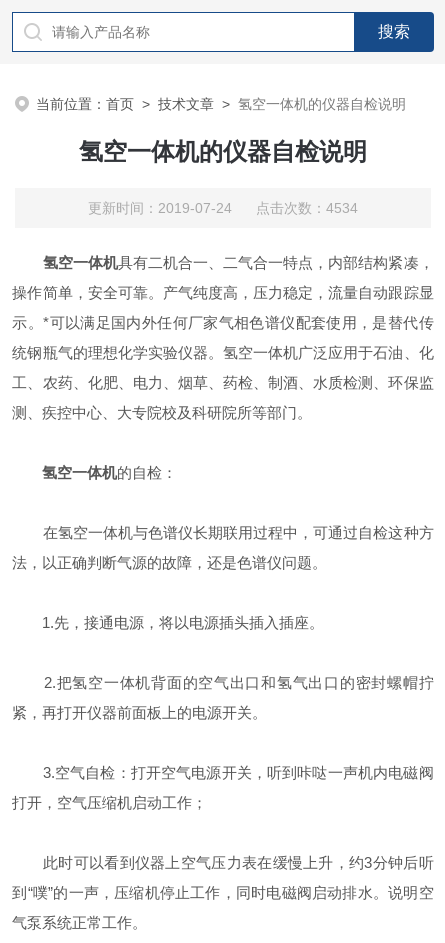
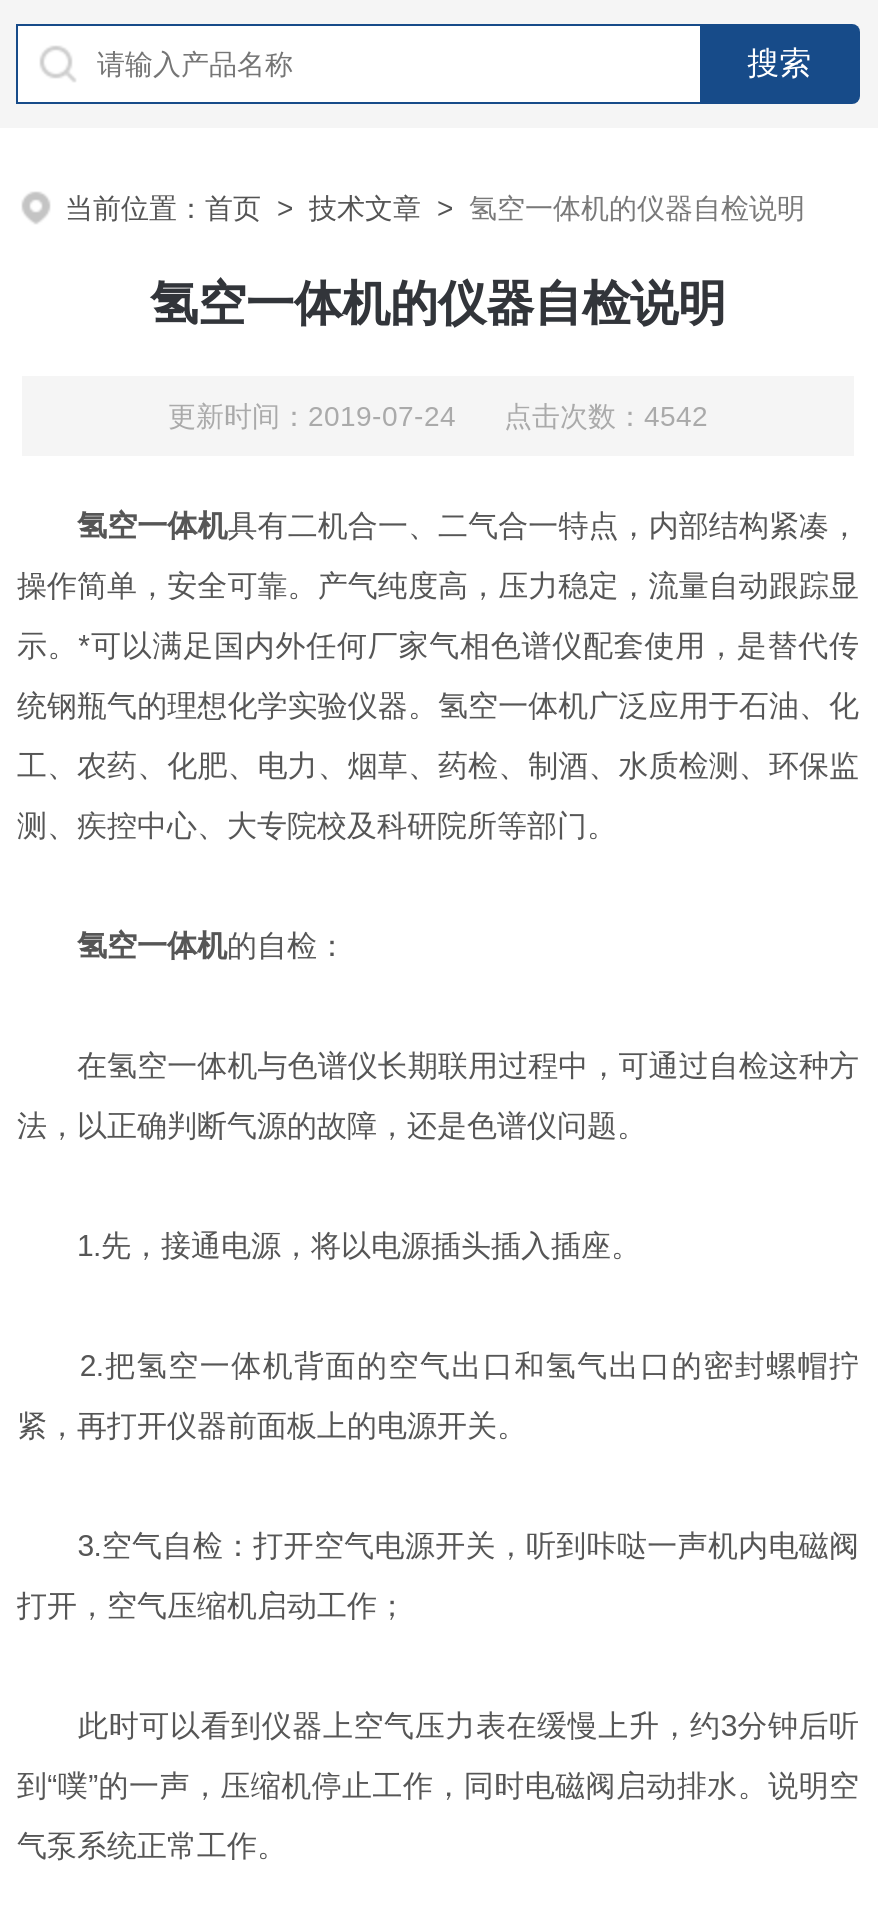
[88,200,358,216] 更新时间：2019-07-24 点击次数：4534 -> [168,400,708,432] 更新时间：2019-07-24 点击次数：4542

